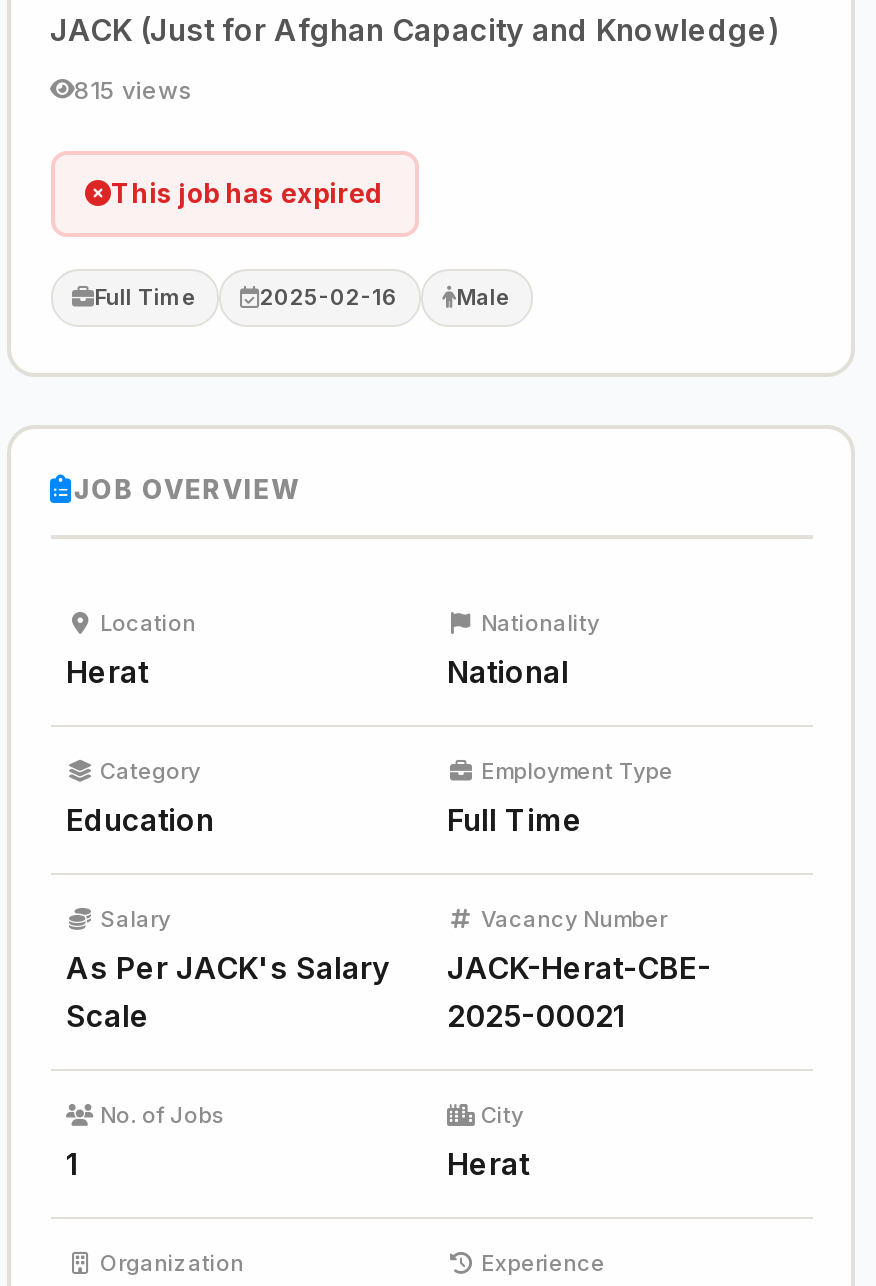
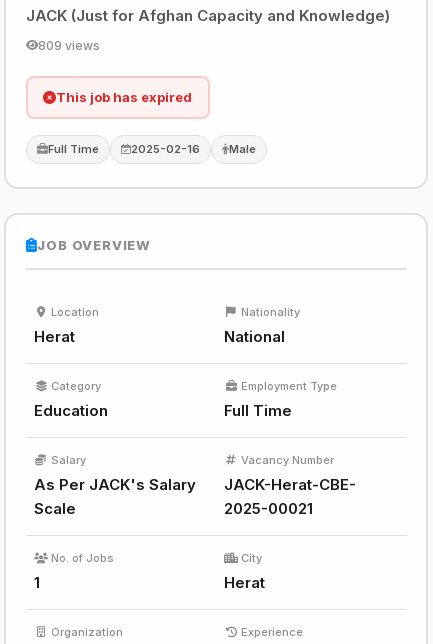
[74,74,192,104] 815 views -> [37,37,99,52] 809 views

